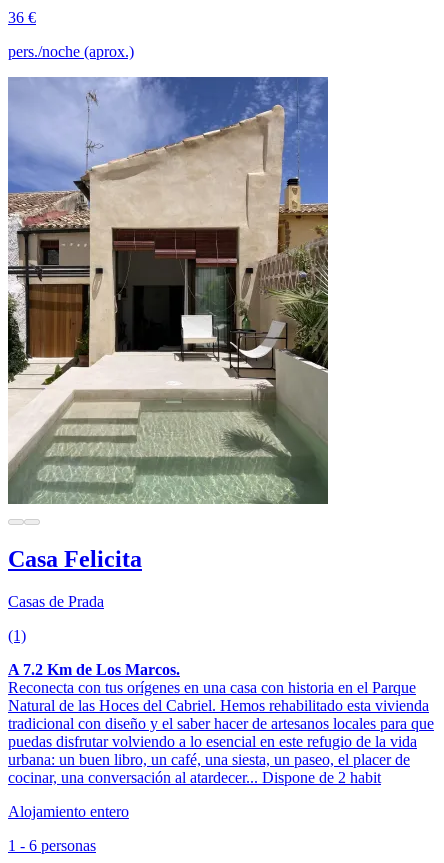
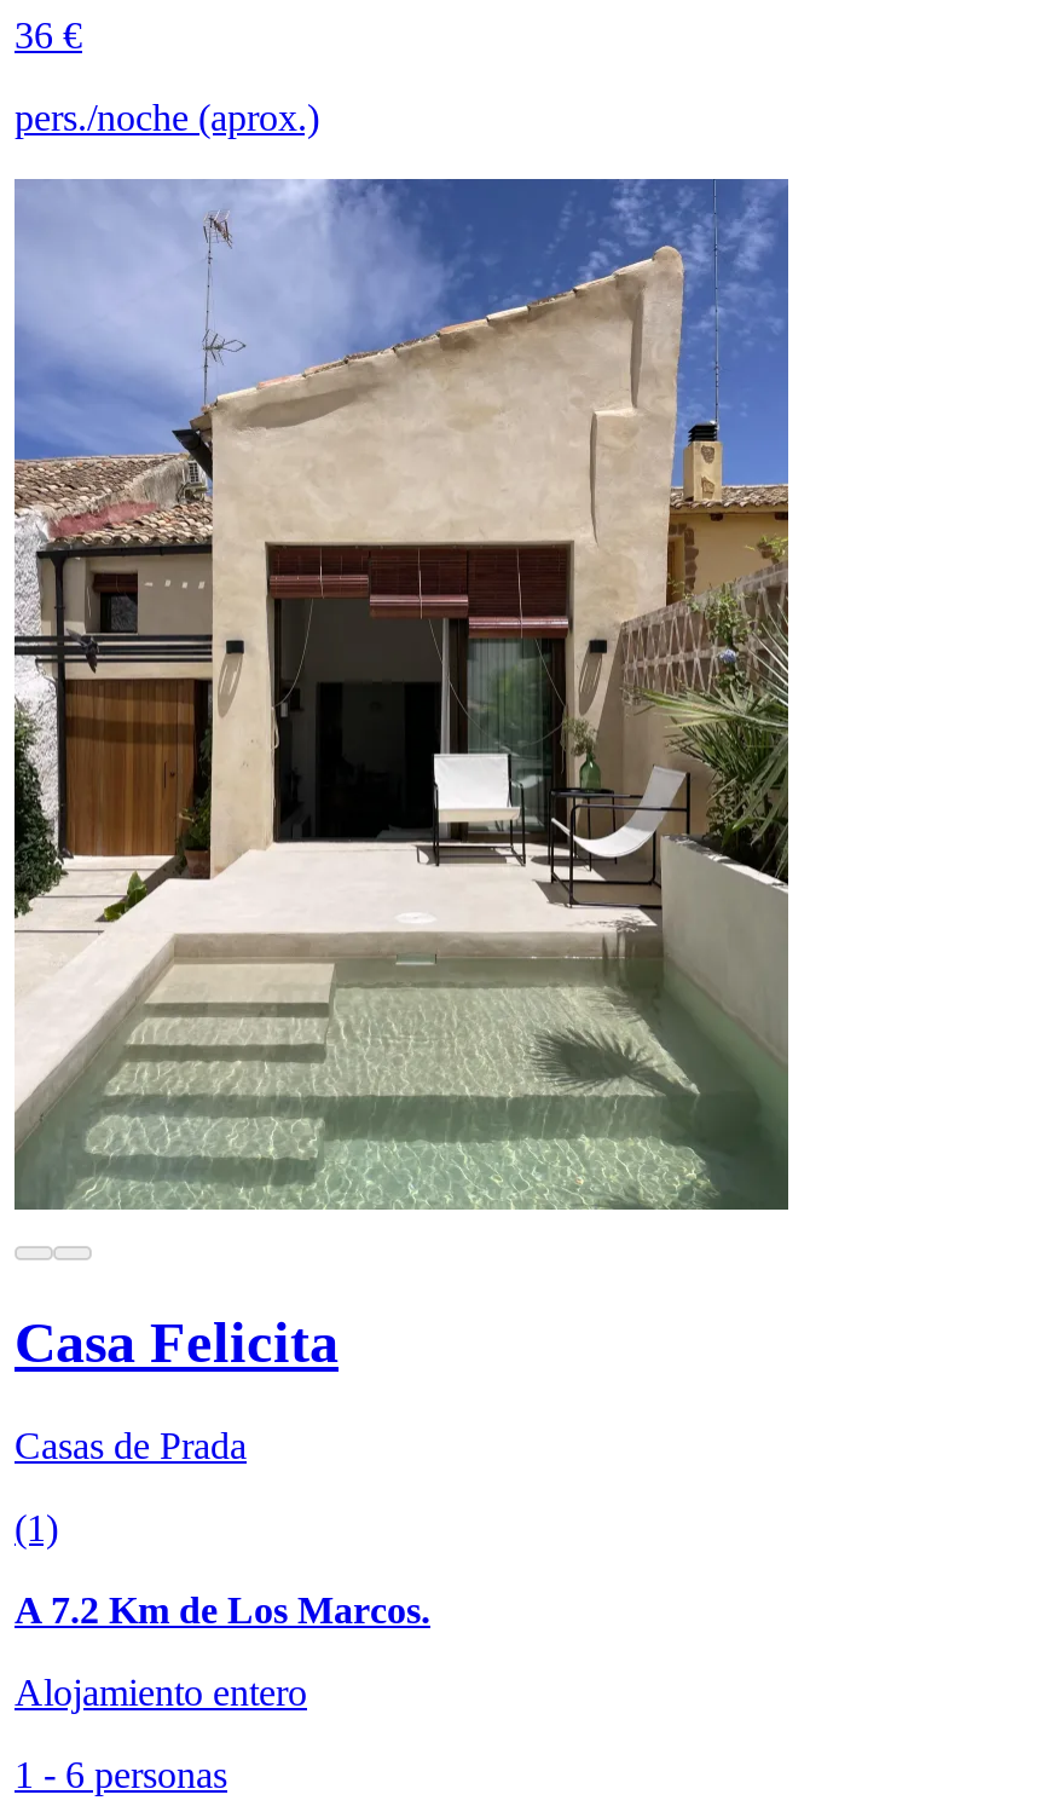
[8,679,434,786] Reconecta con tus orígenes en una casa con historia en el Parque | Natural de las Hoces del Cabriel. Hemos rehabilitado esta vivienda | tradicional con diseño y el saber hacer de artesanos locales para que | puedas disfrutar volviendo a lo esencial en este refugio de la vida | urbana: un buen libro, un café, una siesta, un paseo, el placer de | cocinar, una conversación al atardecer... Dispone de 2 habit -> none

